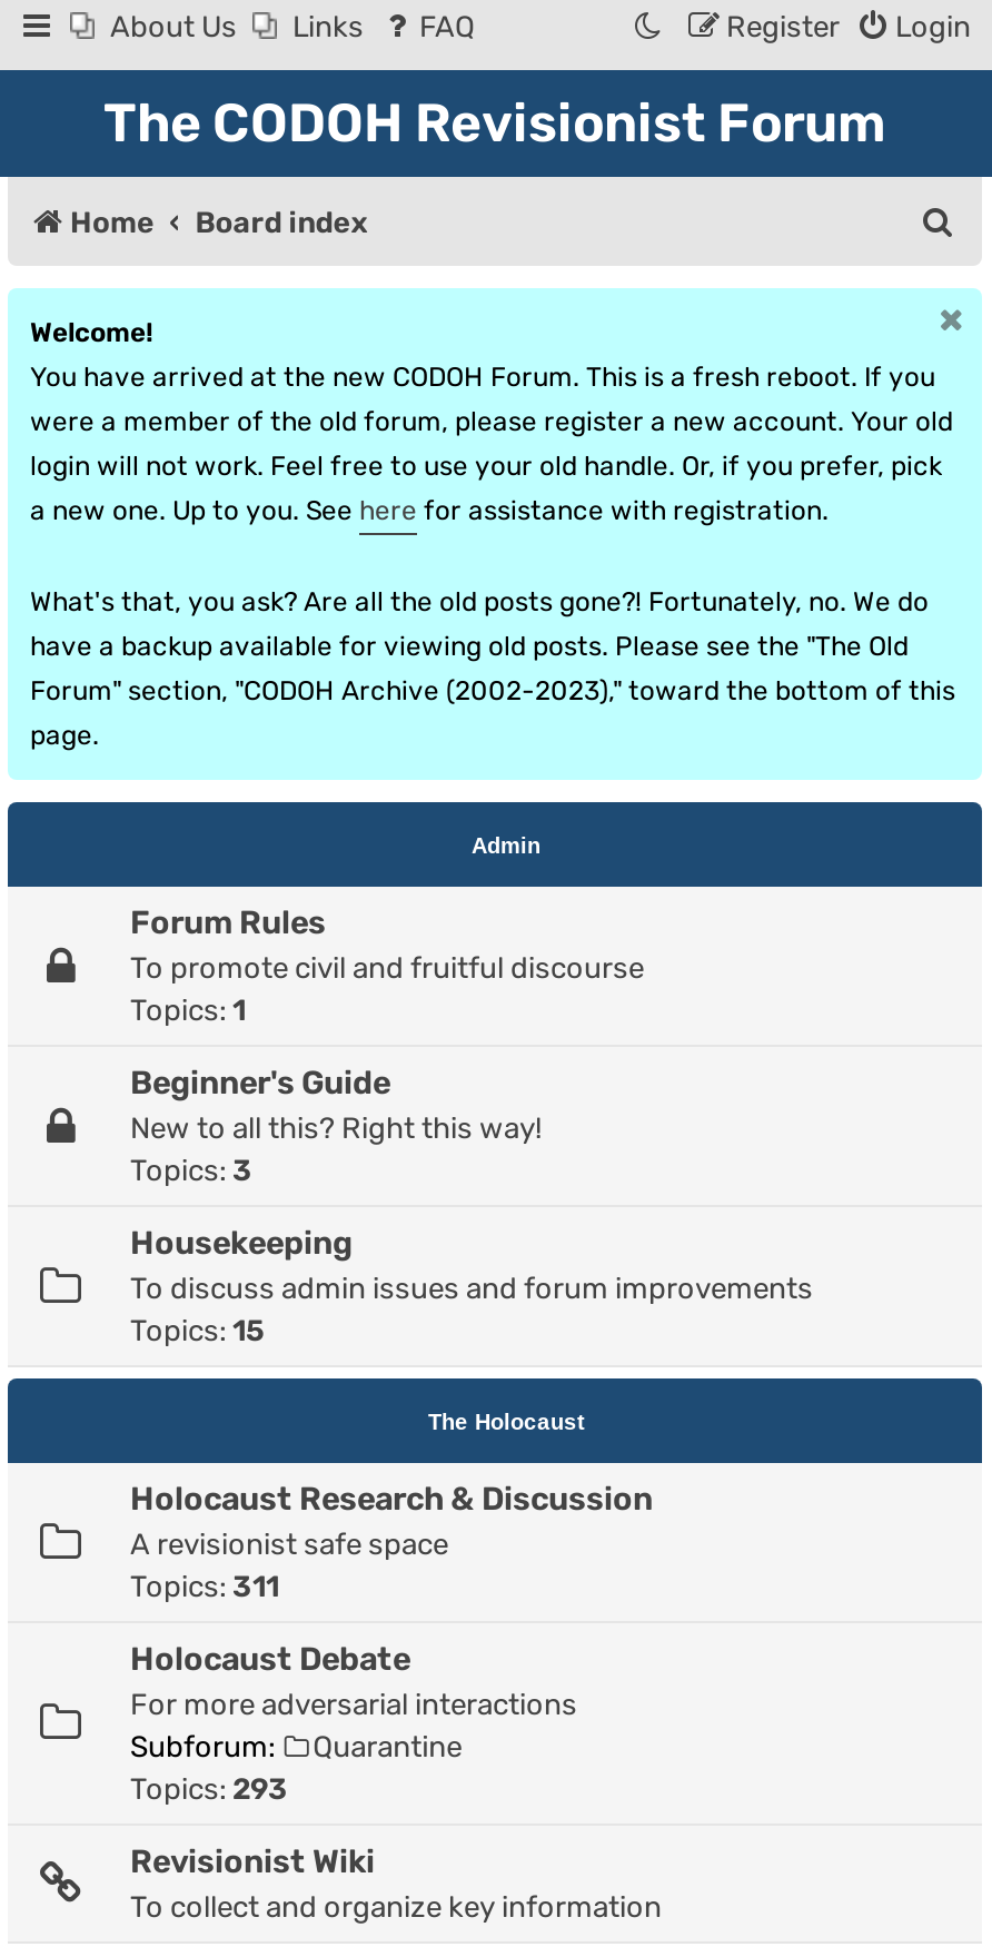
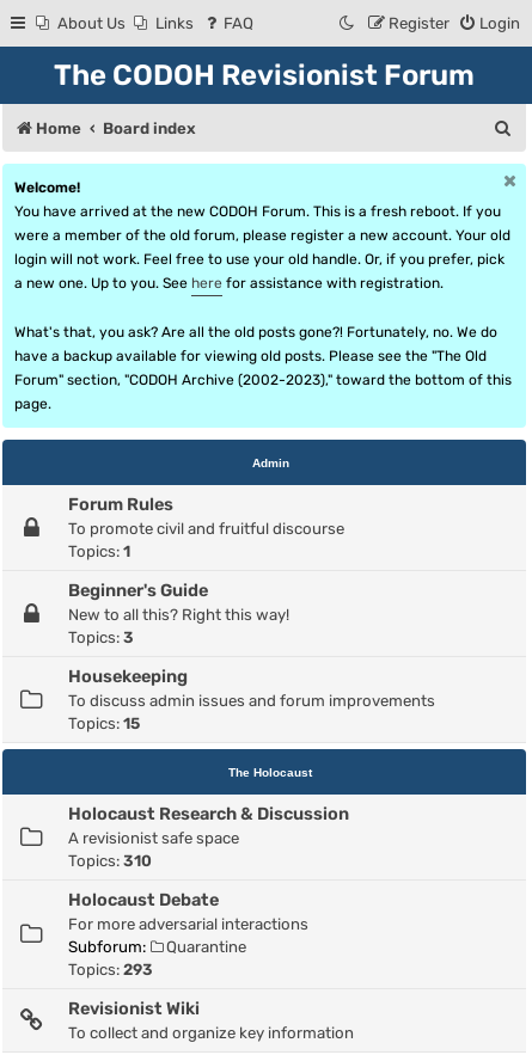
[130,1570,279,1603] Topics: 311 -> [68,852,152,870] Topics: 310

